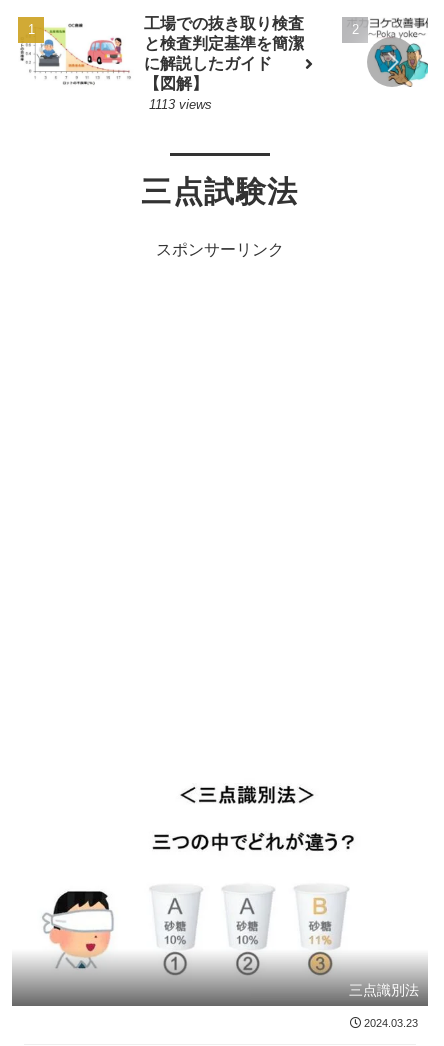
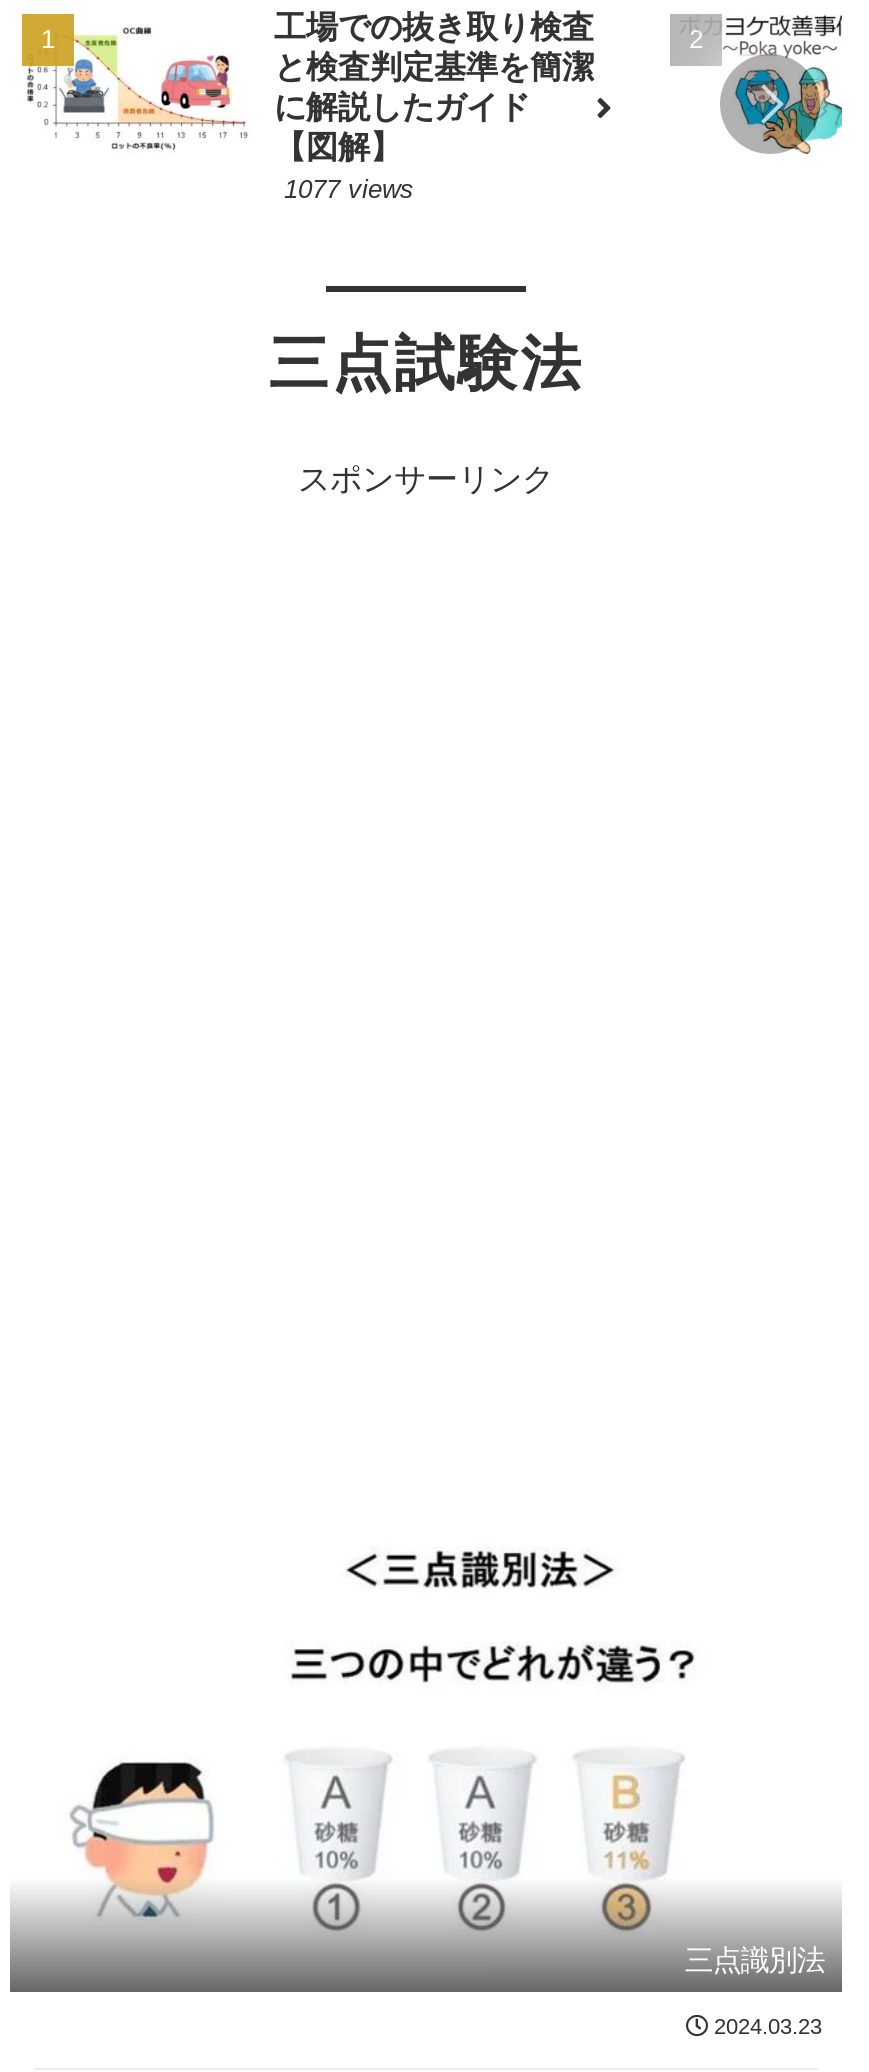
[149,97,212,112] 1113 views -> [284,174,414,204] 1077 views

